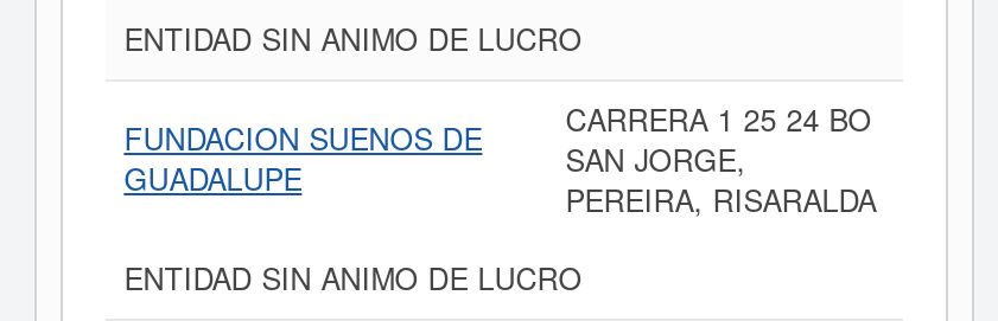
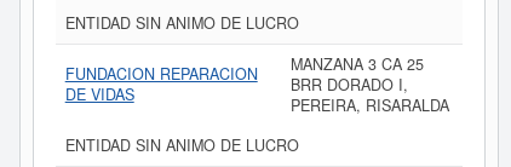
[565,98,871,181] CARRERA 1 25 24 BO | SAN JORGE, -> [290,53,423,96] MANZANA 3 CA 25 | BRR DORADO I,
[124,117,482,200] FUNDACION SUENOS DE | GUADALUPE -> [65,63,258,105] FUNDACION REPARACION | DE VIDAS

